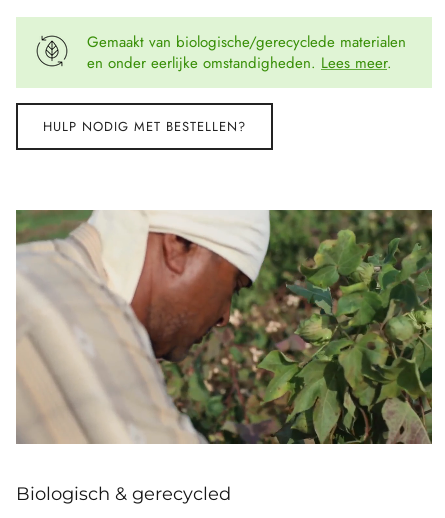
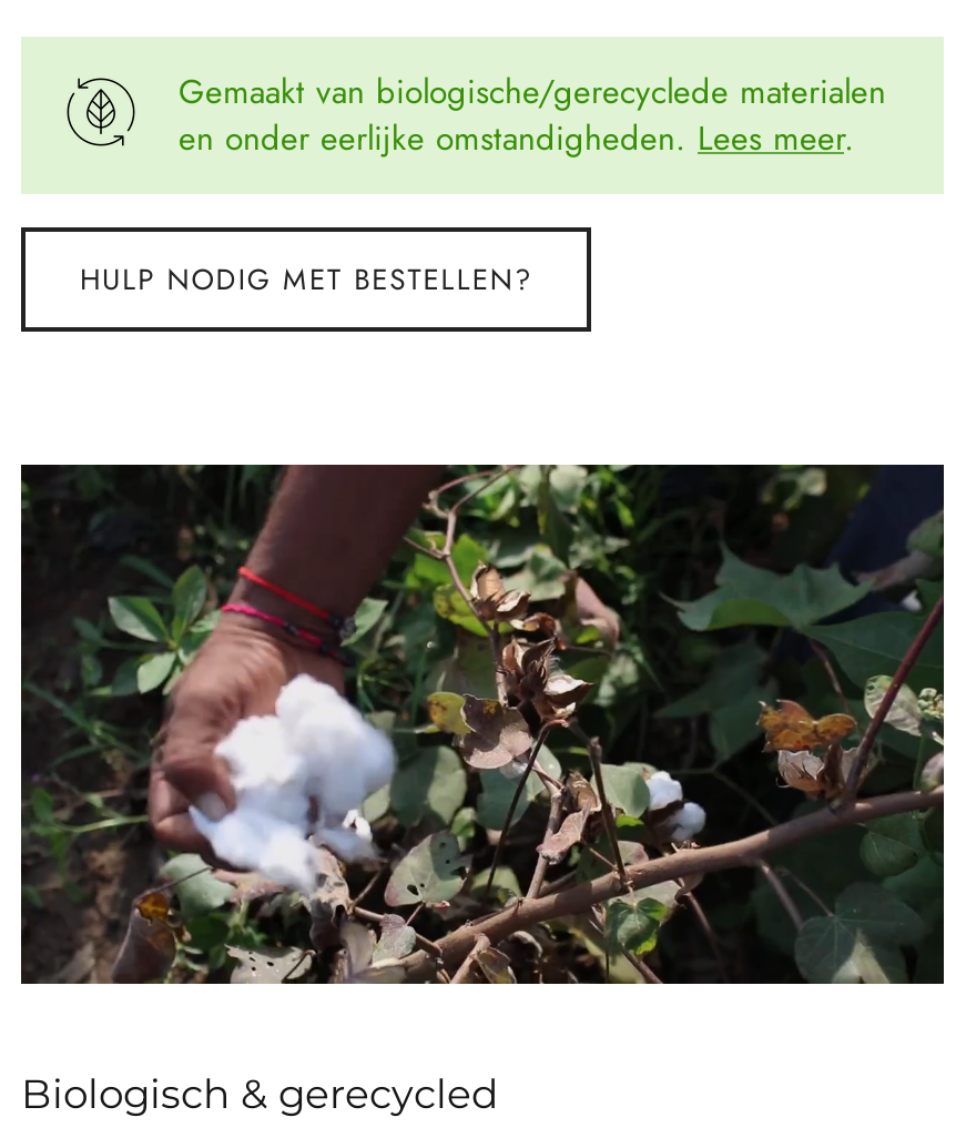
[15,209,433,445] [image] -> [19,463,946,986] [image]

